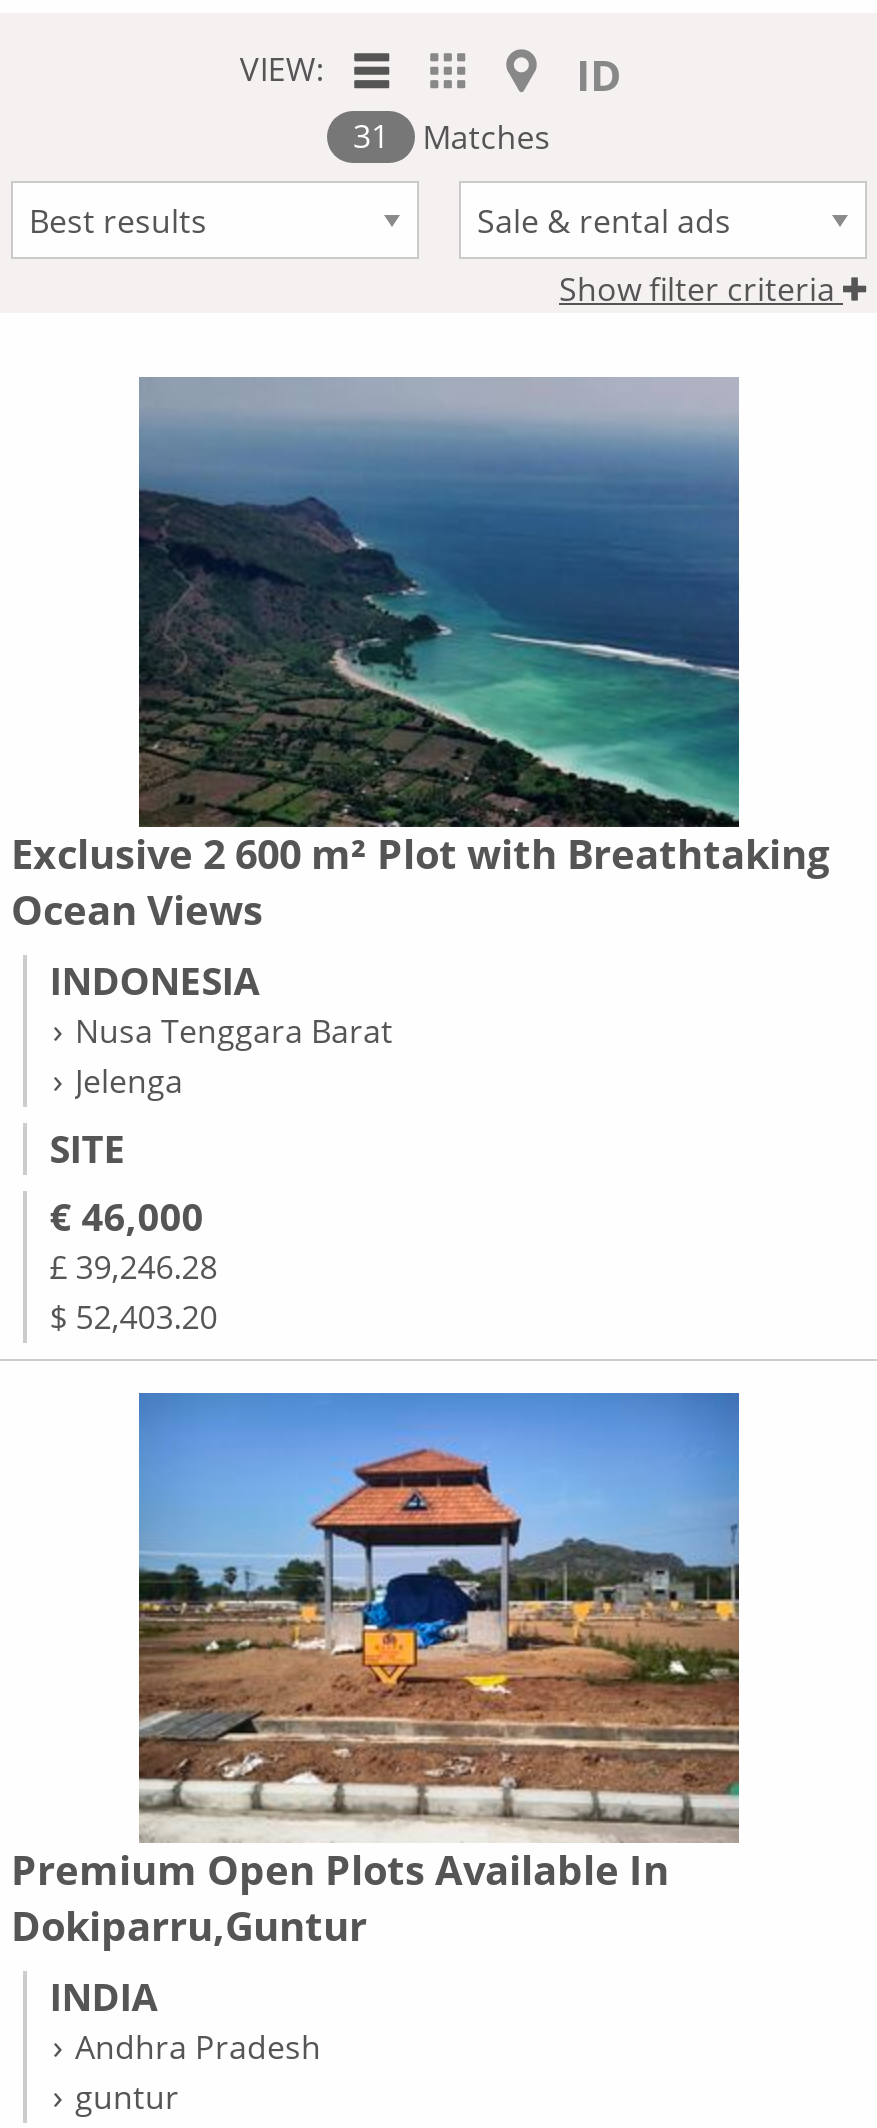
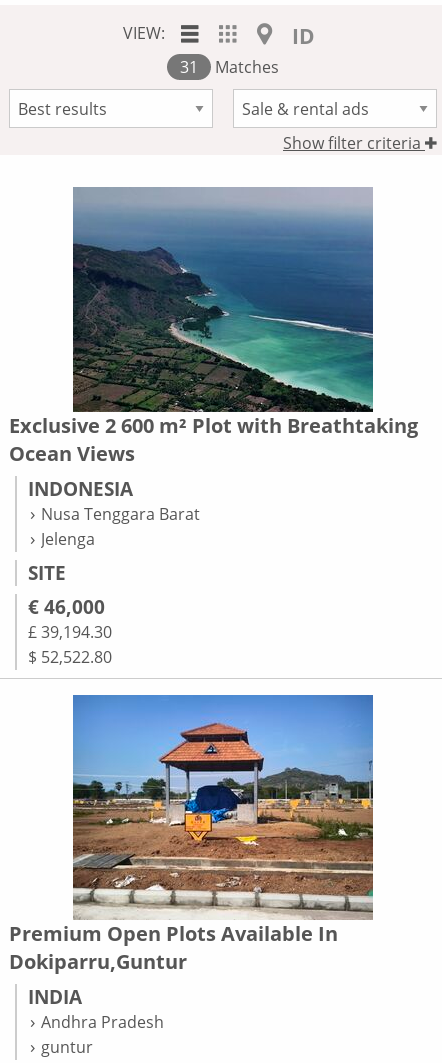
[49,1245,217,1289] £ 39,246.28 -> [28,621,112,643] £ 39,194.30
[49,1295,217,1339] $ 52,403.20 -> [28,646,112,668] $ 52,522.80

